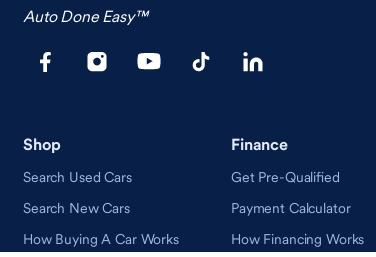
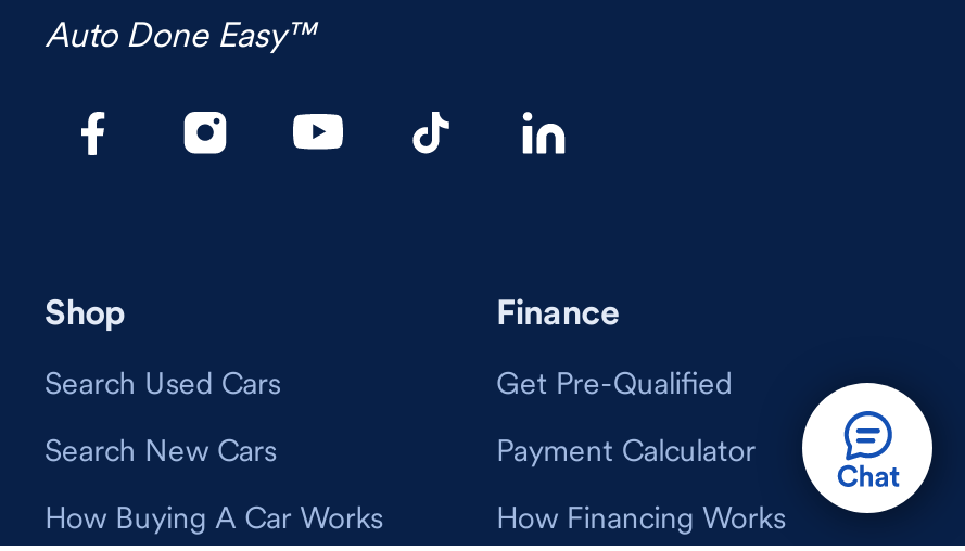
none -> [800,381,935,515] [image]

